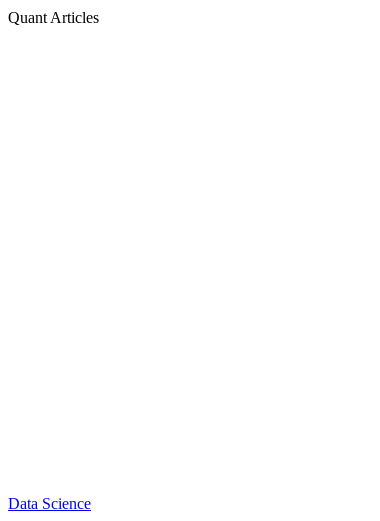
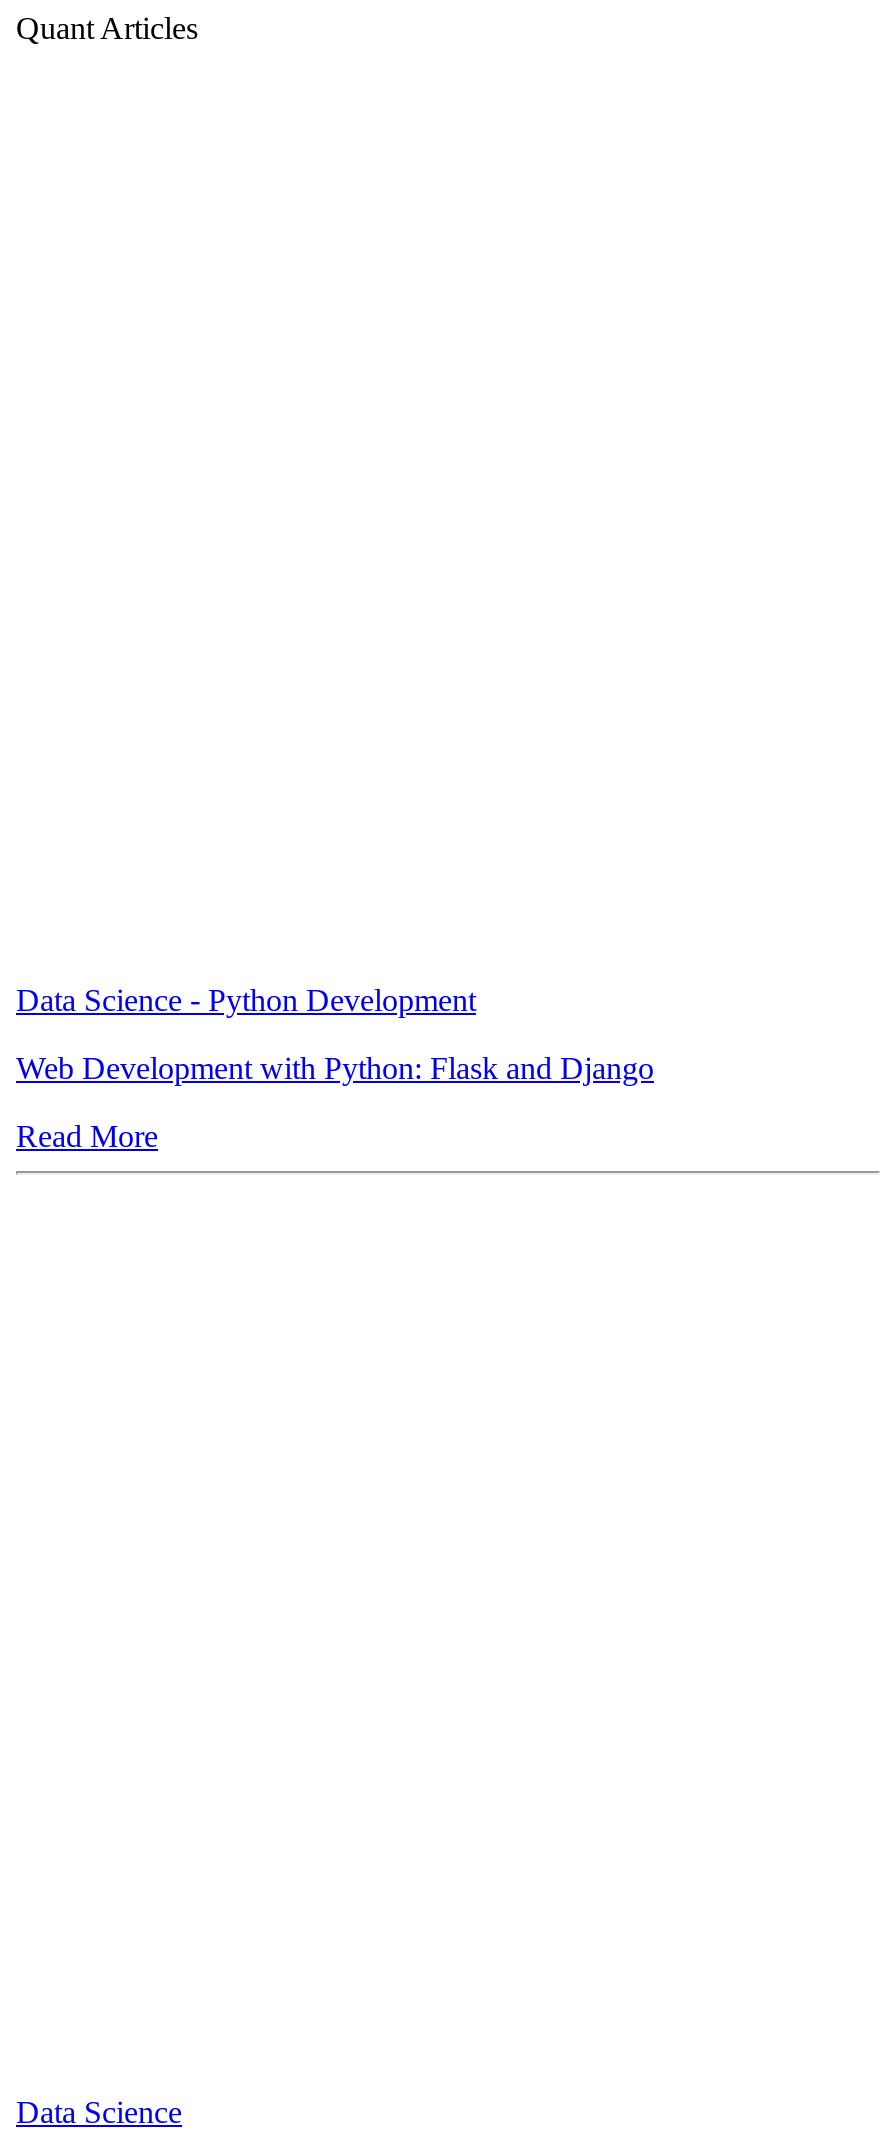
none -> [16,984,654,1154] Data Science - Python Development | Web Development with Python: Flask and Django | Read More

